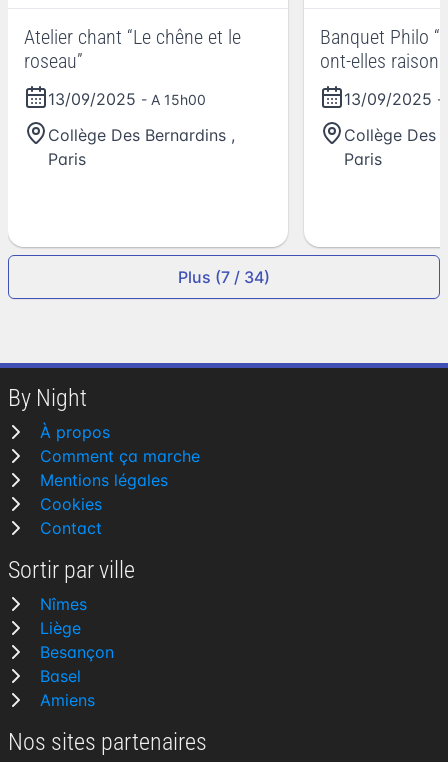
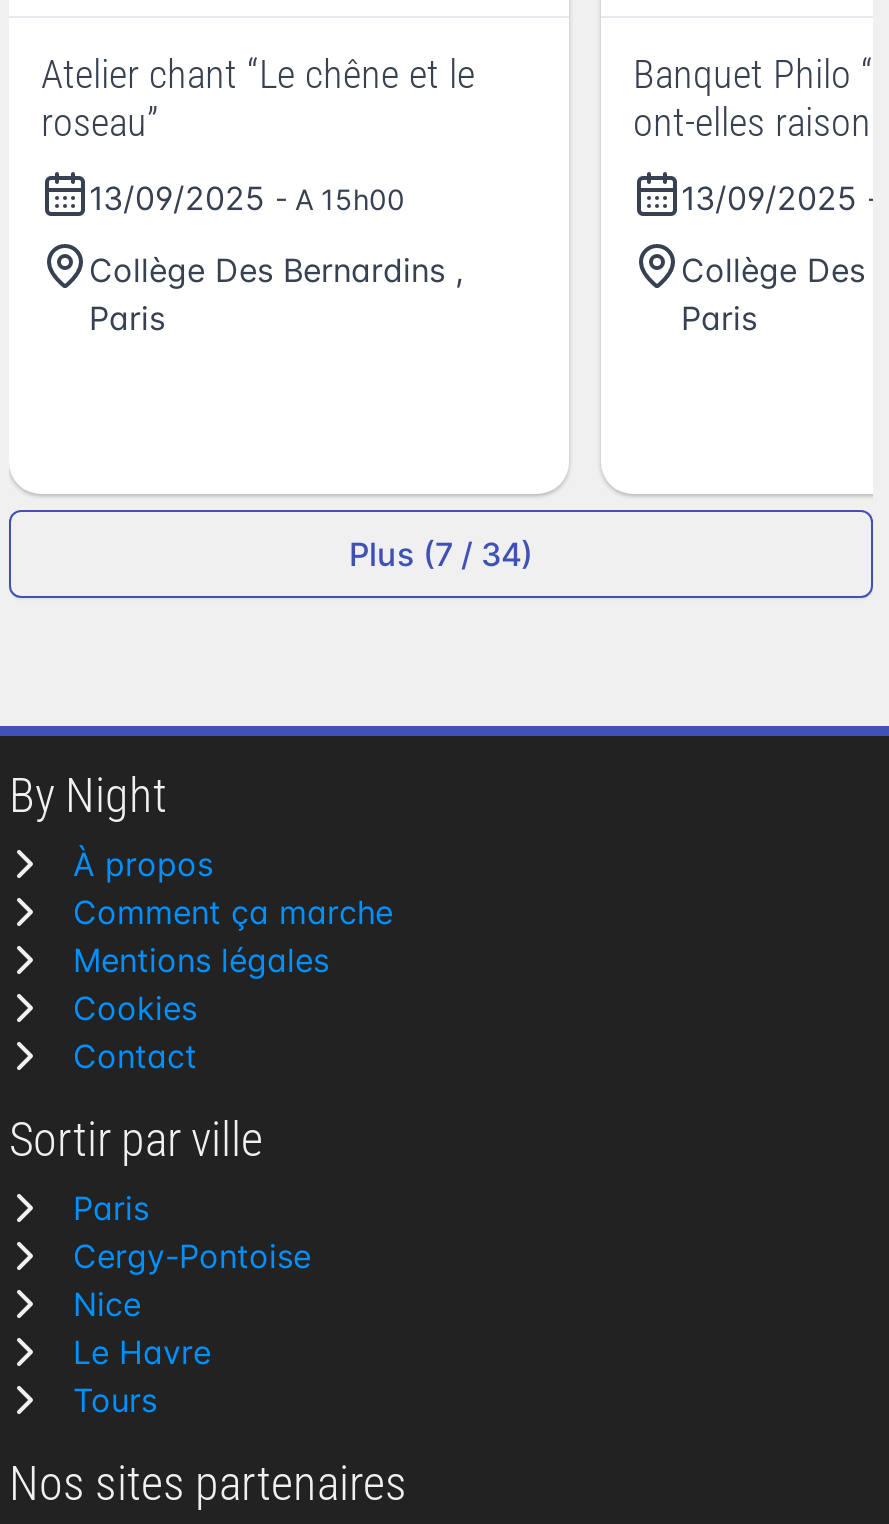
[40,594,114,710] Nîmes | Liège | Besançon | Basel | Amiens -> [73,1188,311,1420] Paris | Cergy-Pontoise | Nice | Le Havre | Tours

